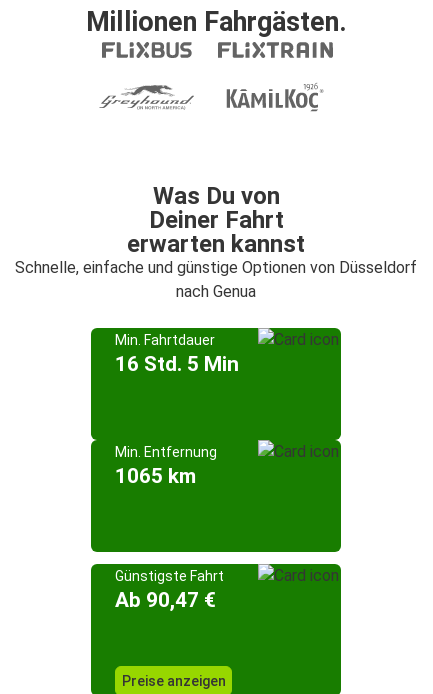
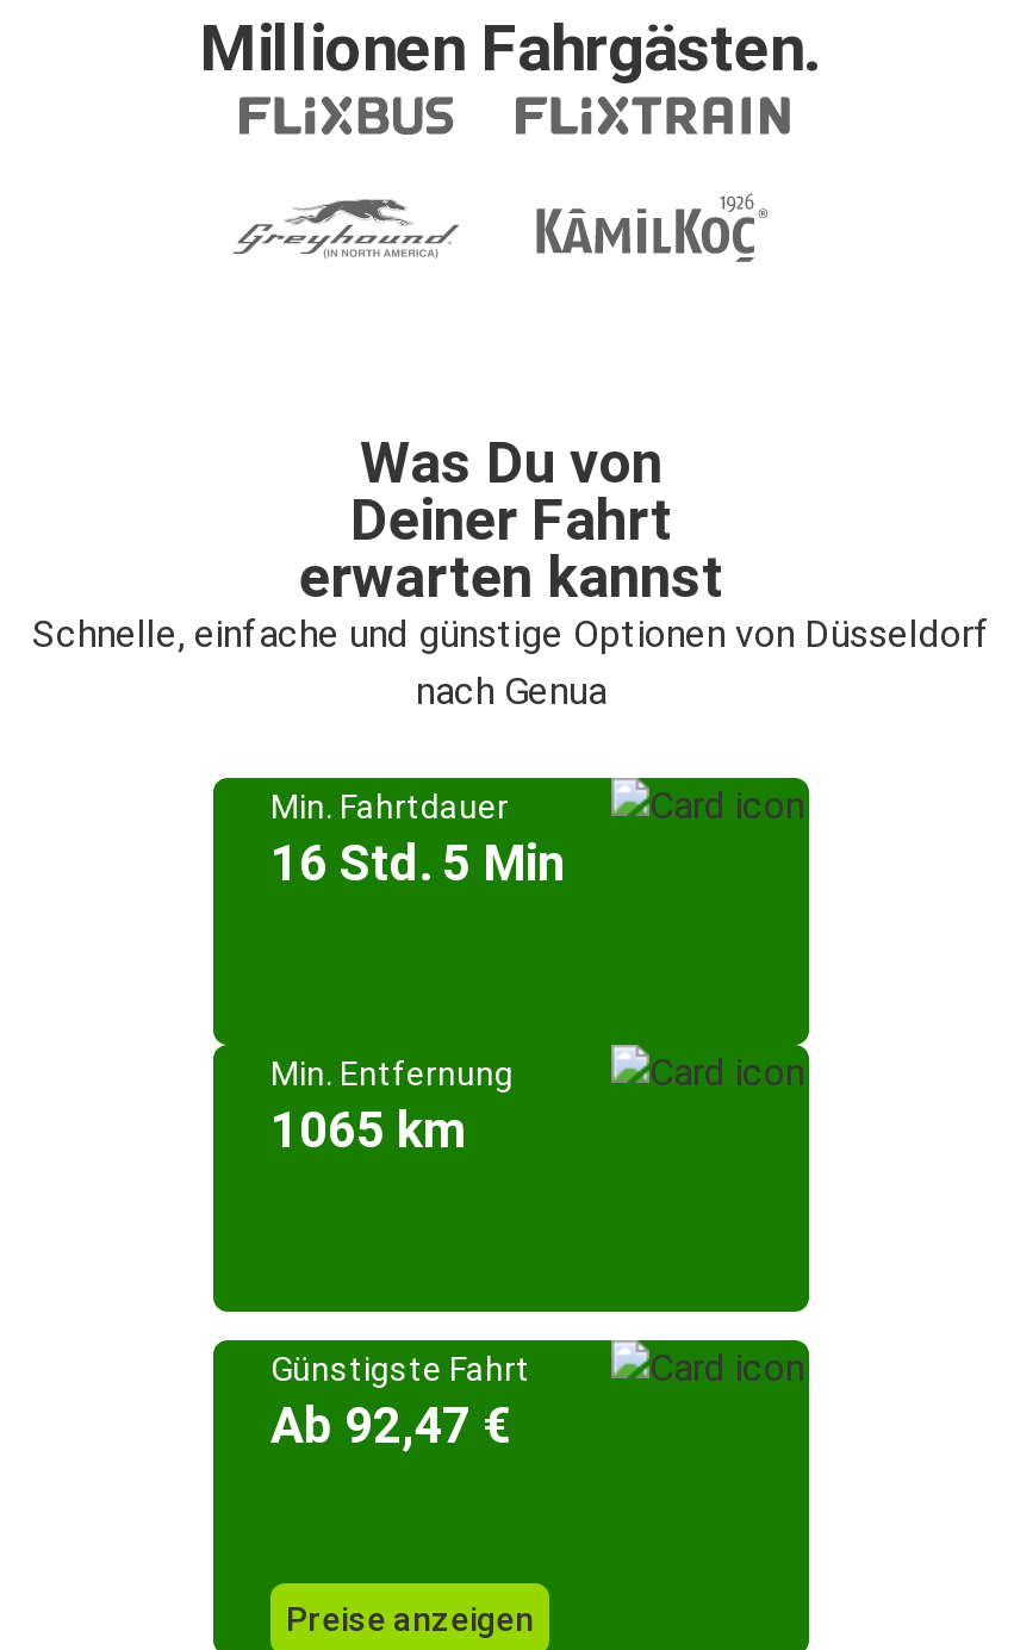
[115,588,216,612] Ab 90,47 € -> [270,1397,511,1455] Ab 92,47 €

